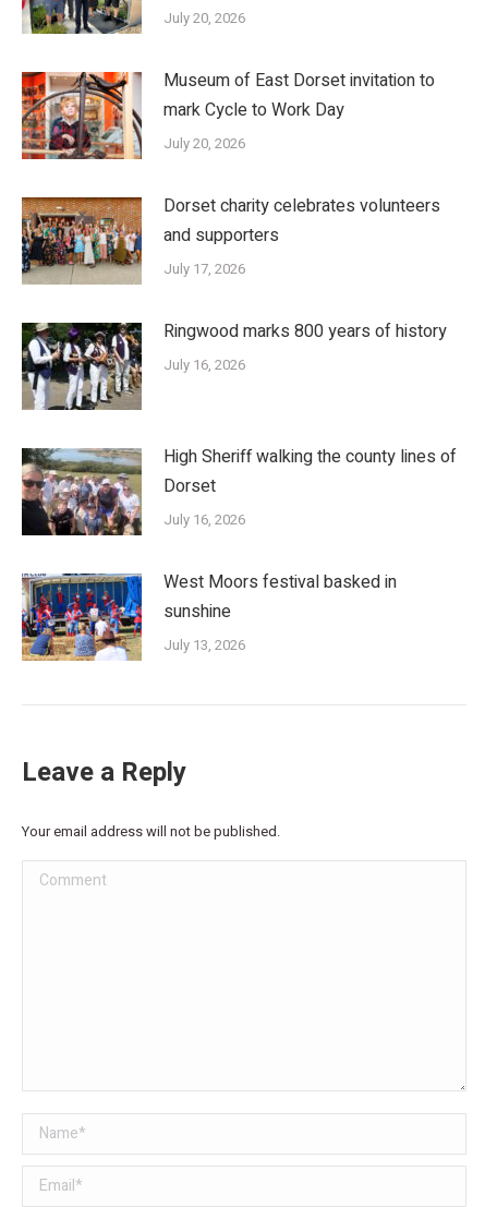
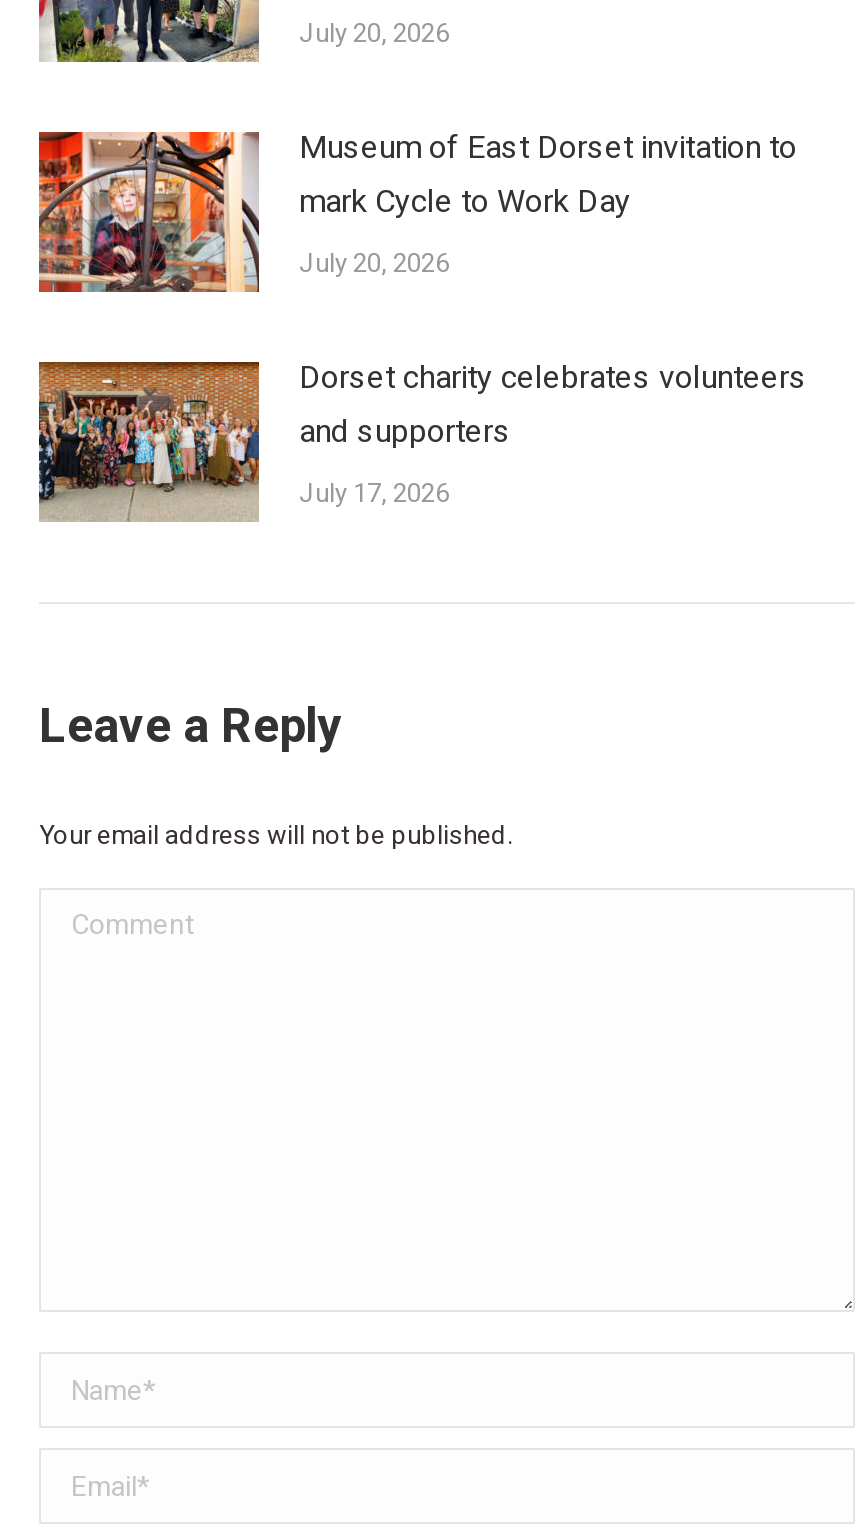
[21,318,447,411] [image] | Ringwood marks 800 years of history | July 16, 2026 -> none
[21,444,457,655] [image] | High Sheriff walking the county lines of | Dorset | July 16, 2026 | West Moors festival basked in | sunshine | July 13, 2026 -> none
[21,572,143,661] [image] -> none

